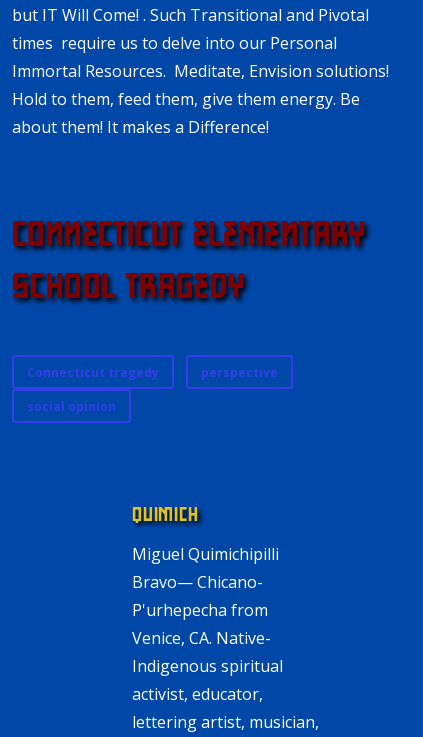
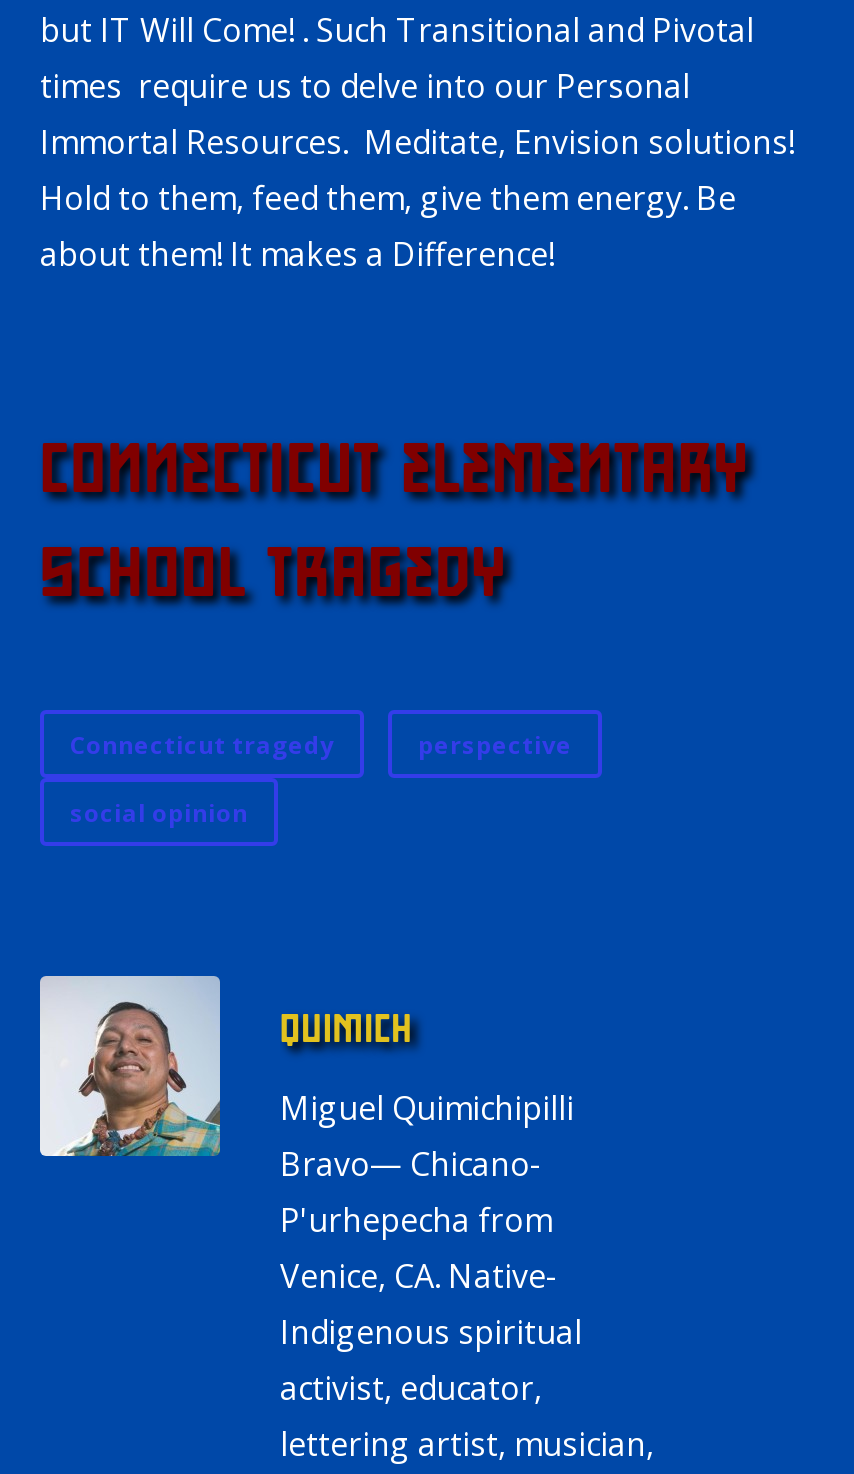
none -> [38,974,222,1158] [image]

